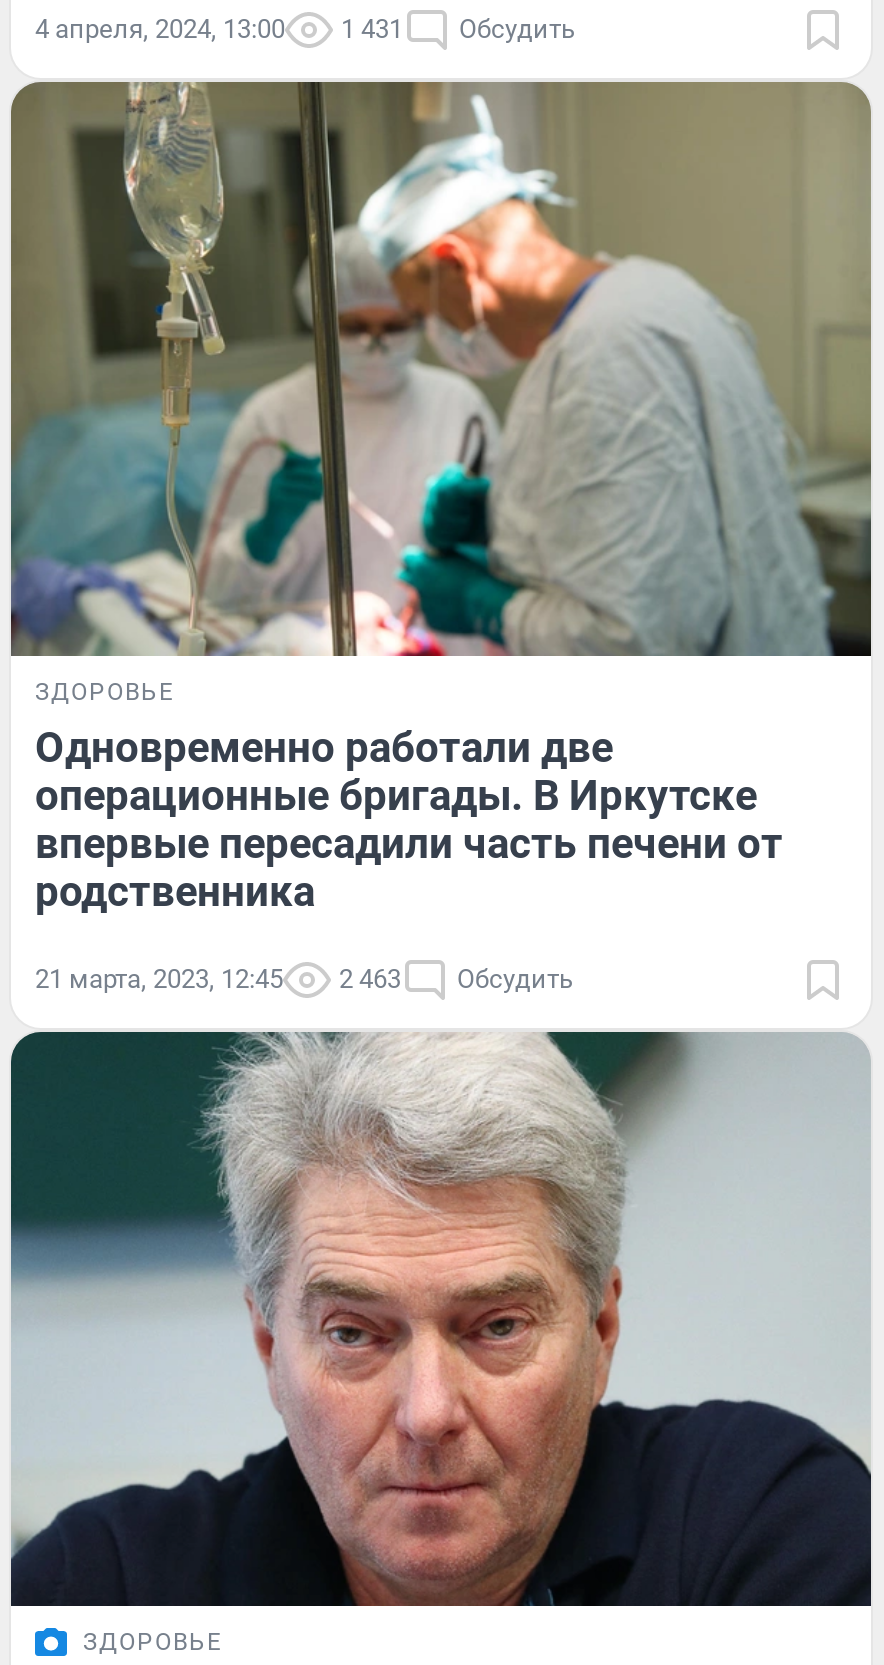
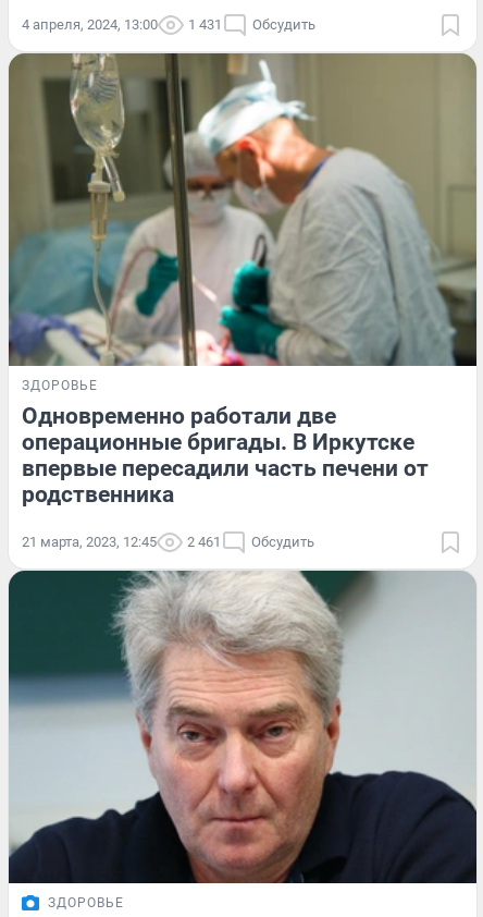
[35,964,573,994] 21 марта, 2023, 12:45 2 463 Обсудить -> [22,534,314,550] 21 марта, 2023, 12:45 2 461 Обсудить

